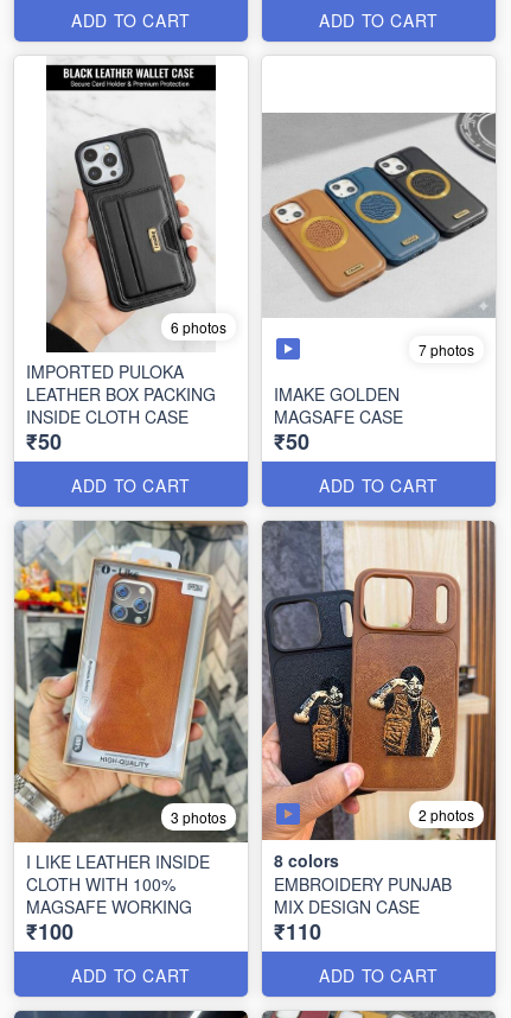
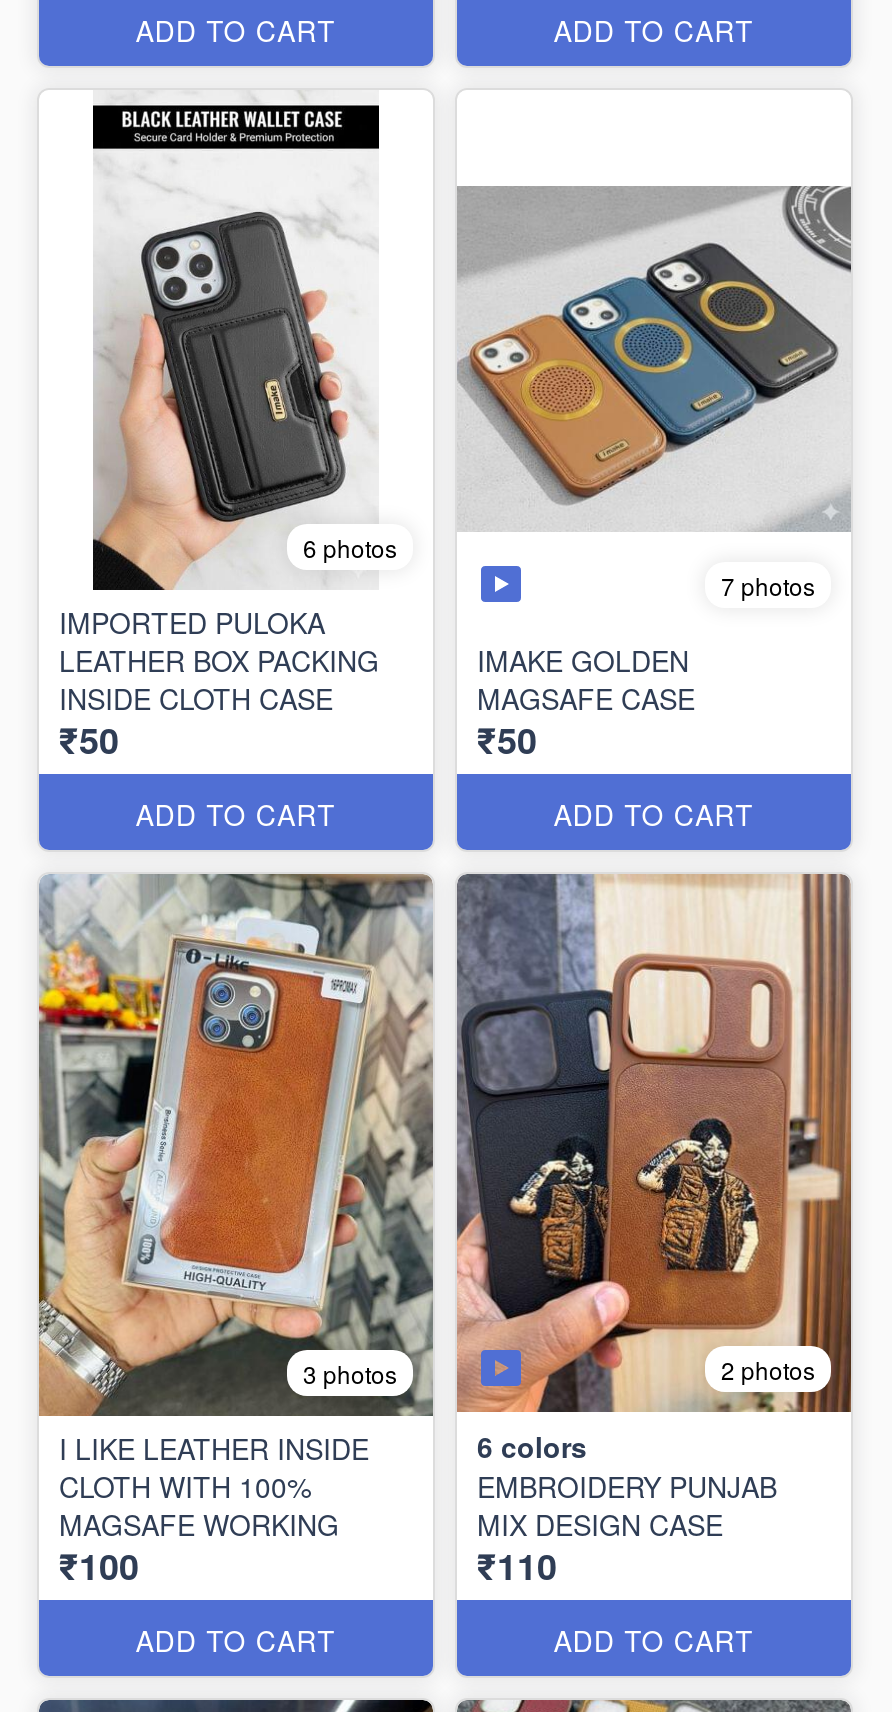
[274,848,339,871] 8 colors -> [477,1425,587,1465] 6 colors

